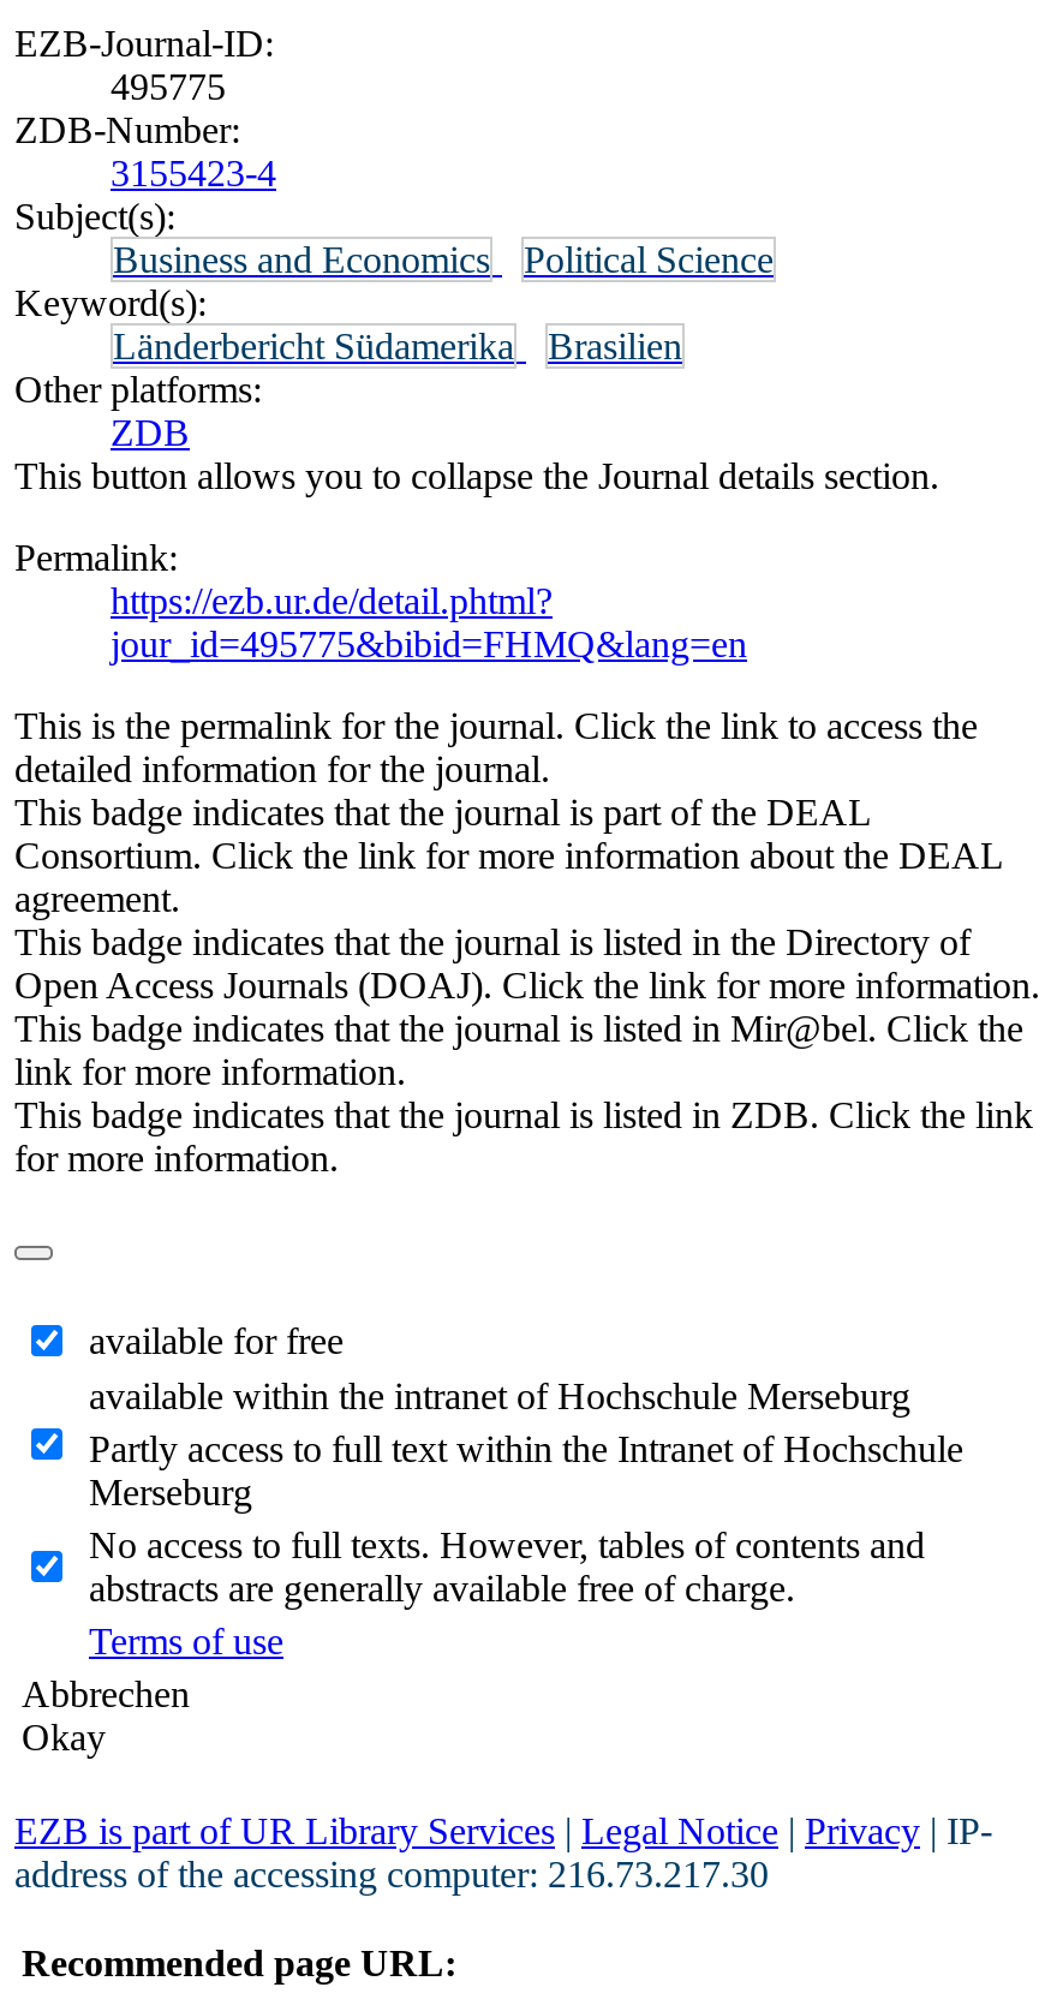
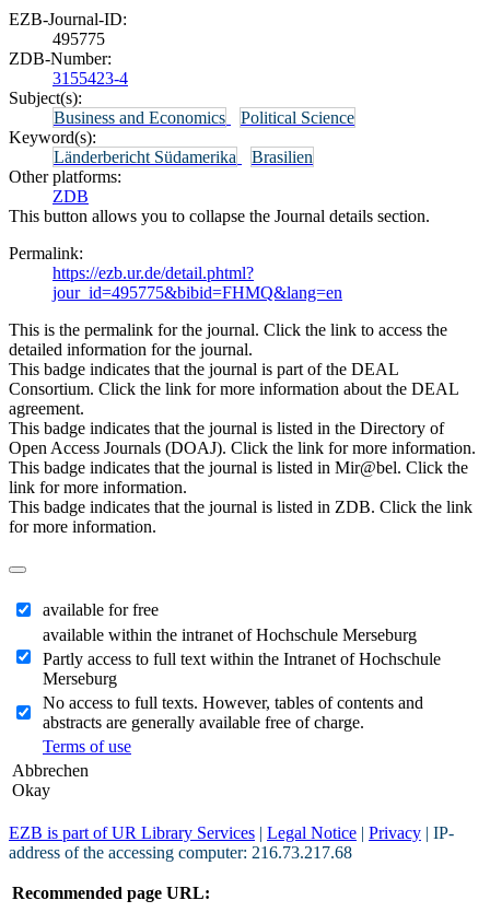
[14,1853,769,1894] address of the accessing computer: 216.73.217.30 -> [9,843,352,862] address of the accessing computer: 216.73.217.68

